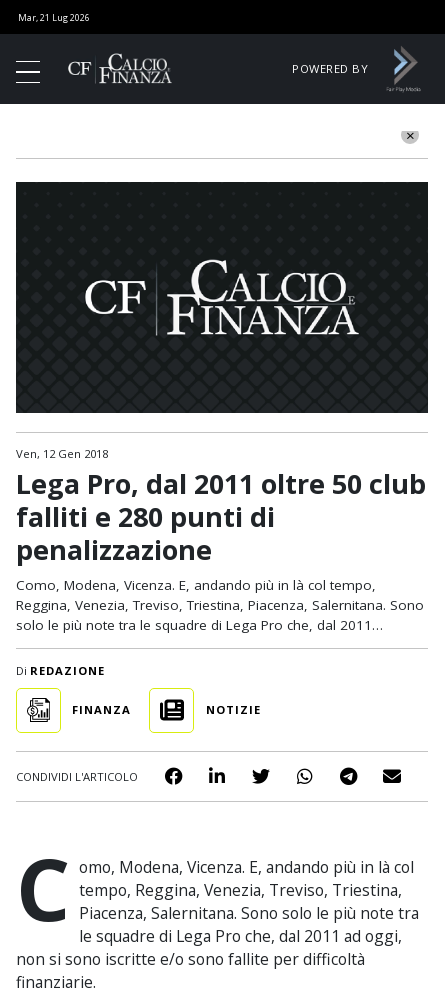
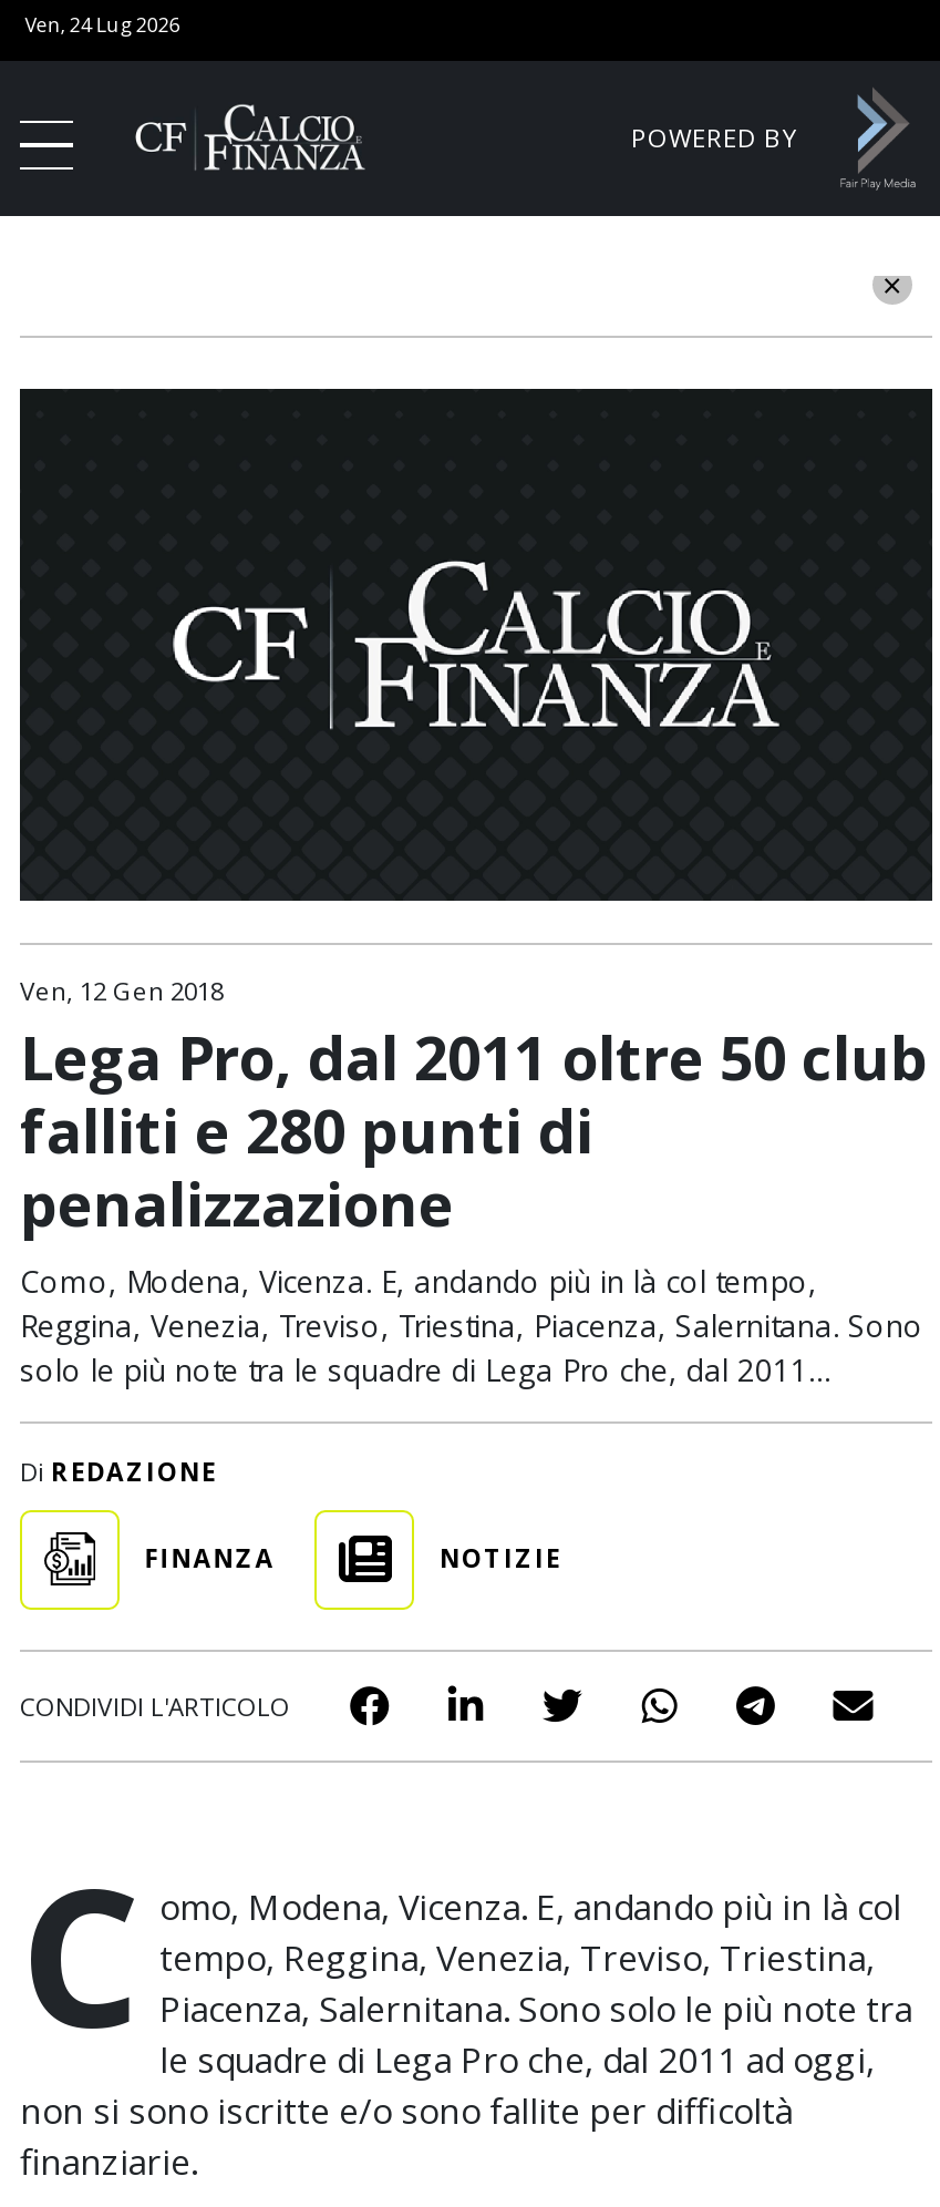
[18,11,90,24] Mar, 21 Lug 2026 -> [25,10,180,39] Ven, 24 Lug 2026

